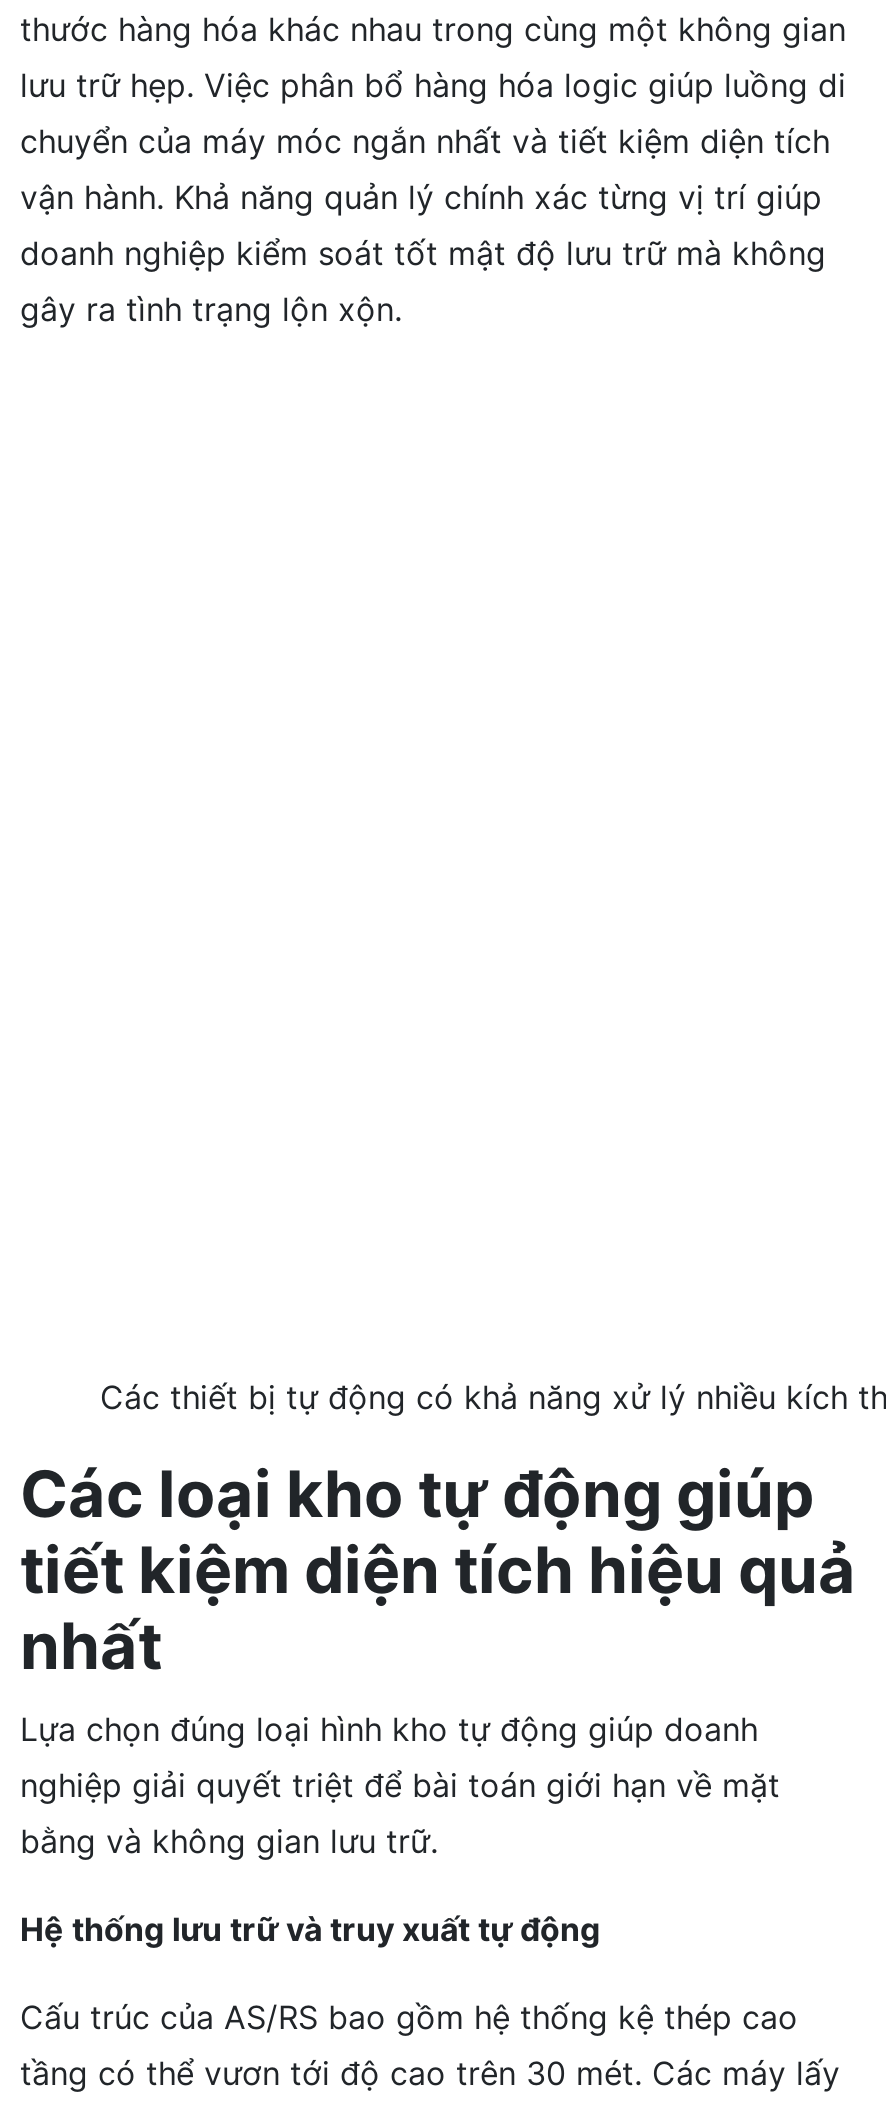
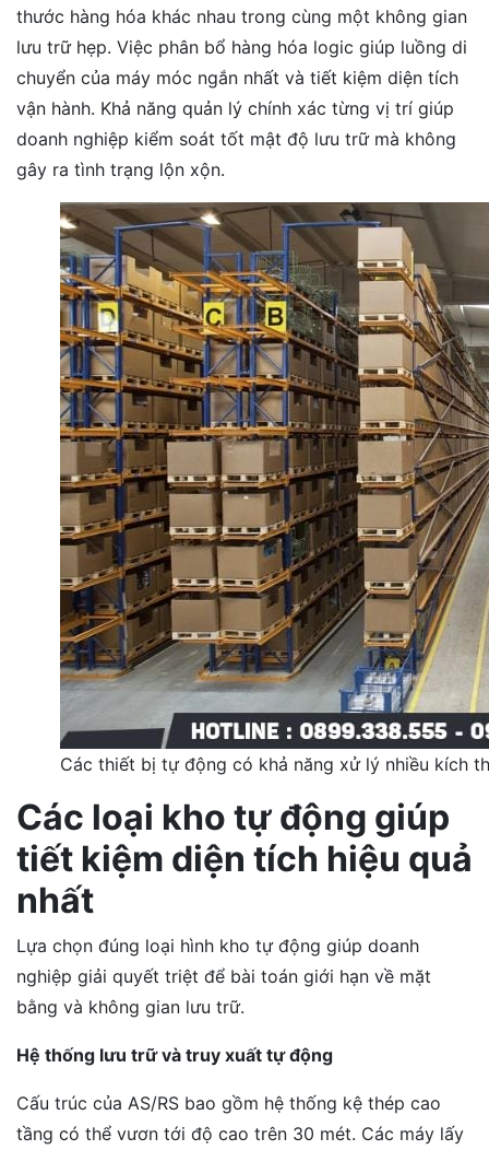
none -> [59,201,486,750] [image]

